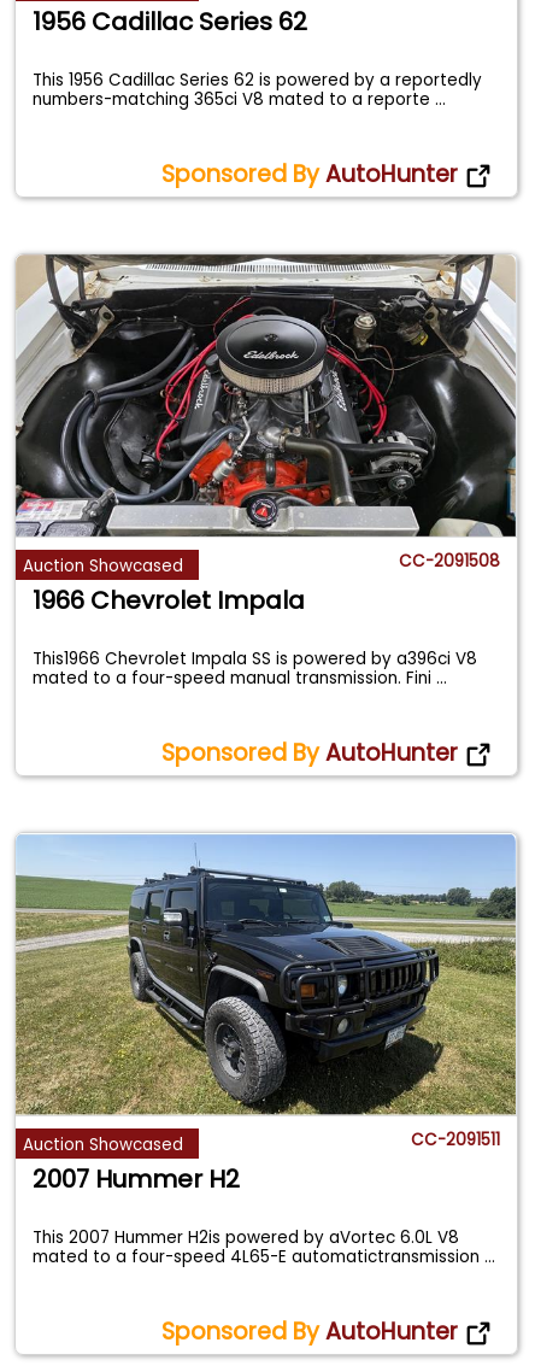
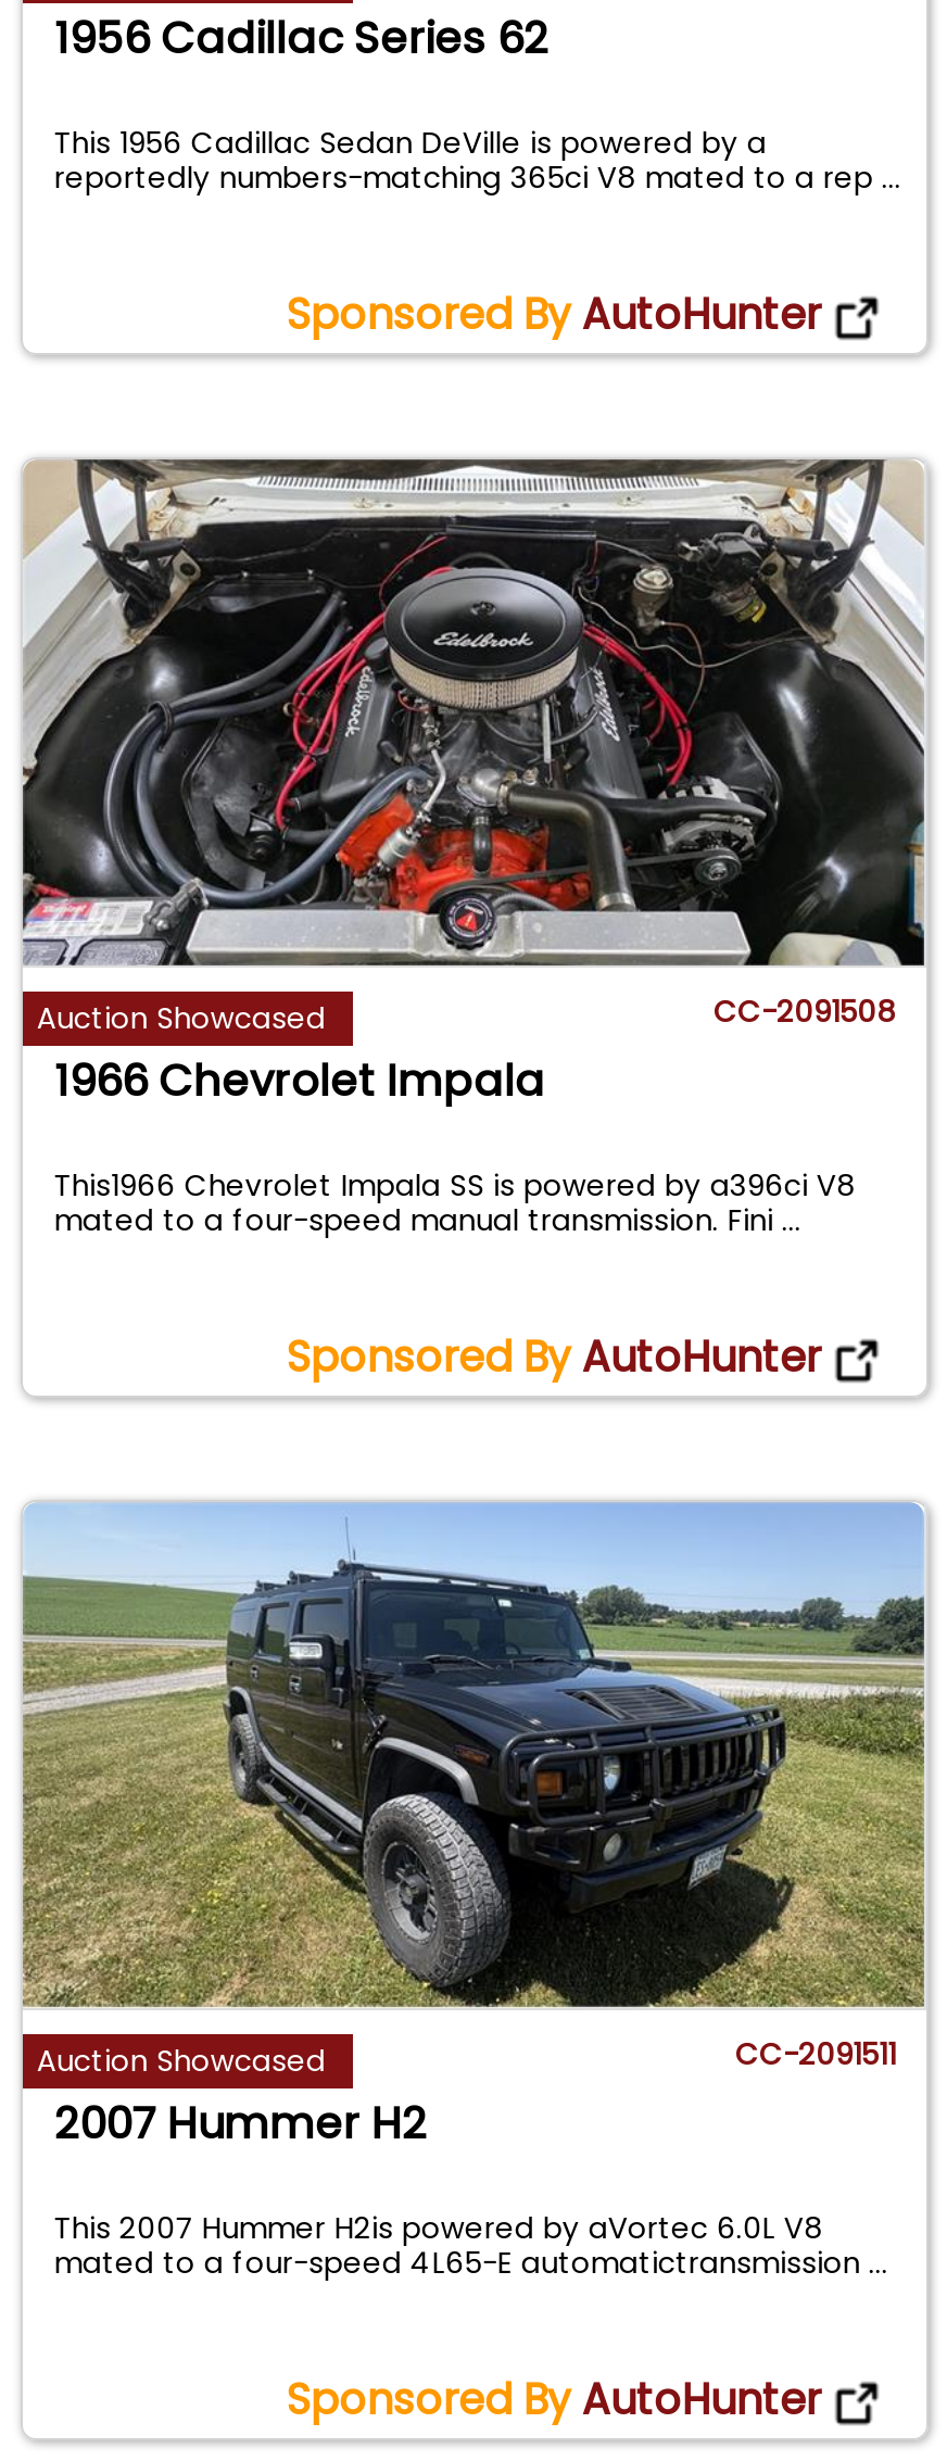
[33,68,482,110] This 1956 Cadillac Series 62 is powered by a reportedly | numbers-matching 365ci V8 mated to a reporte... -> [54,123,901,199] This 1956 Cadillac Sedan DeVille is powered by a | reportedly numbers-matching 365ci V8 mated to a rep...

